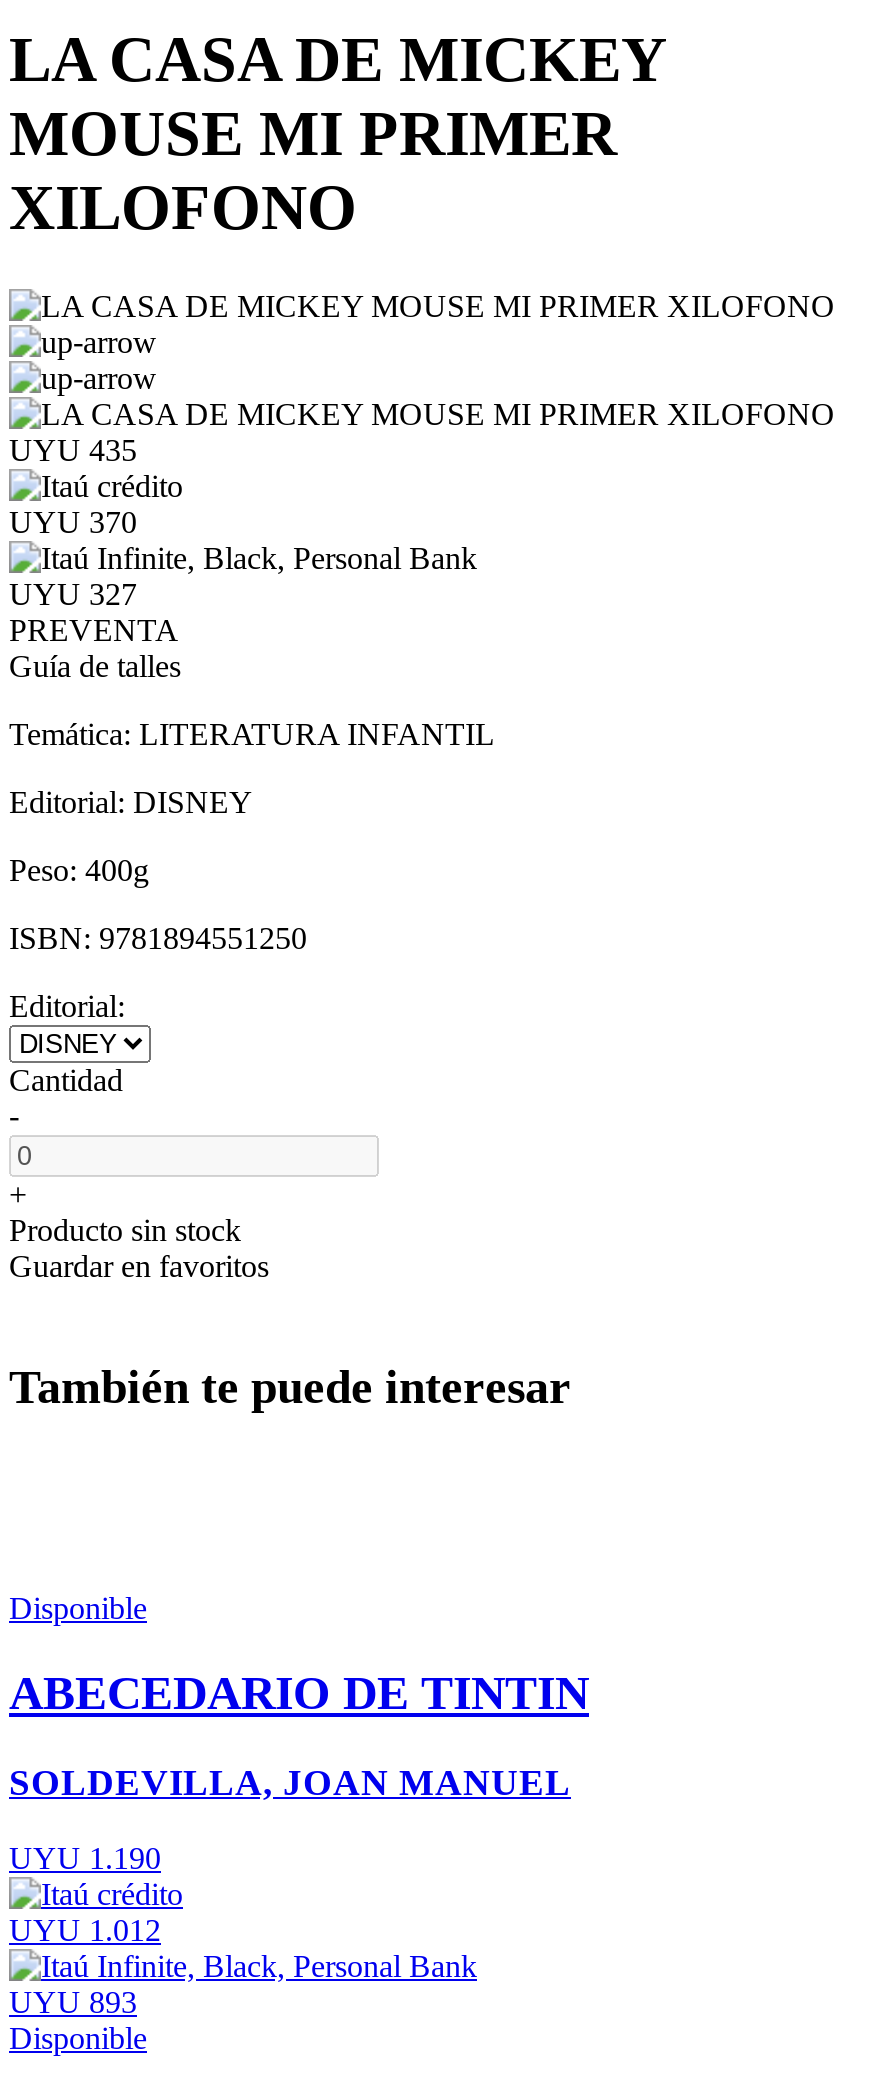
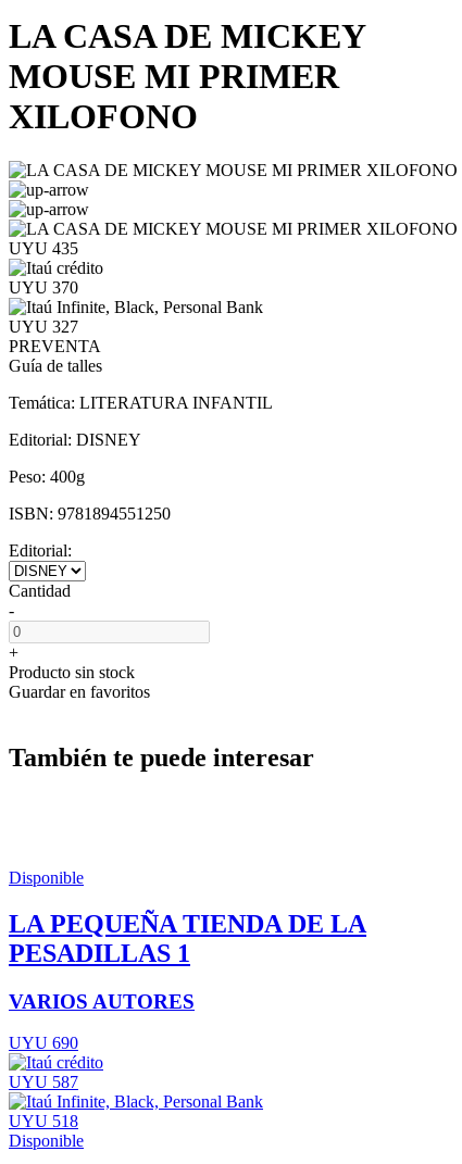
[9,1666,589,1718] ABECEDARIO DE TINTIN -> [9,909,366,967] LA PEQUEÑA TIENDA DE LA | PESADILLAS 1
[9,1760,571,1802] SOLDEVILLA, JOAN MANUEL -> [9,990,195,1012] VARIOS AUTORES
[9,1841,161,1875] UYU 1.190 -> [9,1034,78,1052] UYU 690
[9,1913,161,1947] UYU 1.012 -> [9,1073,78,1091] UYU 587
[9,1985,137,2019] UYU 893 -> [9,1112,78,1131] UYU 518

